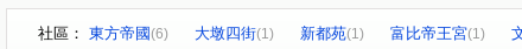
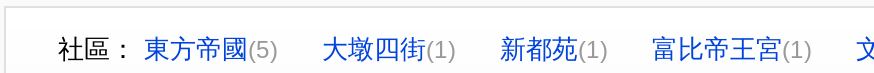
[38,24,168,42] 社區： 東方帝國(6) -> [58,34,278,64] 社區： 東方帝國(5)

